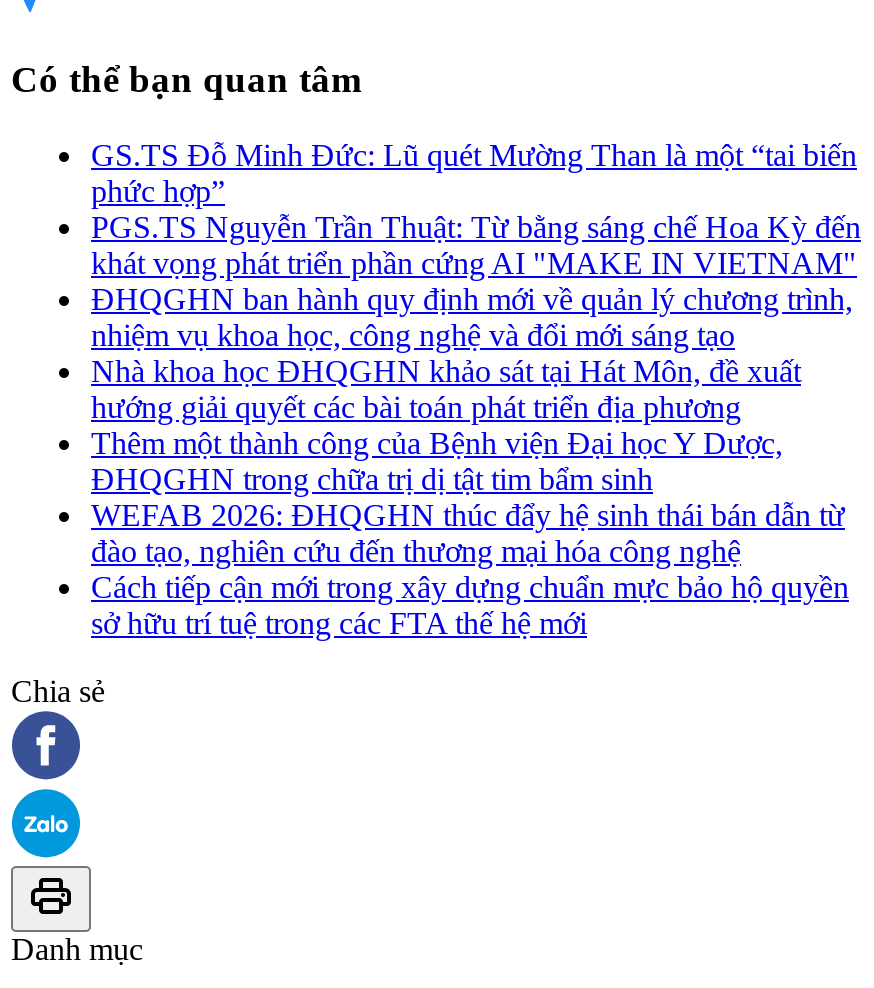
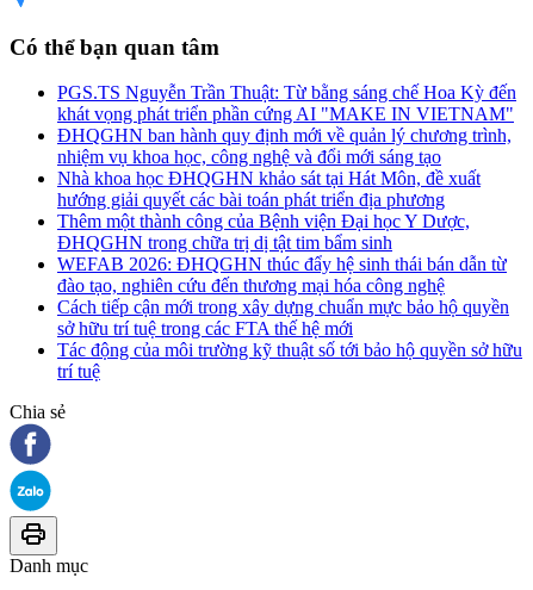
[91,138,857,208] GS.TS Đỗ Minh Đức: Lũ quét Mường Than là một “tai biến | phức hợp” -> none
moved [91,210,861,640] -> [57,82,516,339]: PGS.TS Nguyễn Trần Thuật: Từ bằng sáng chế Hoa Kỳ đến | khát vọng phát triển phần cứng AI "MAKE IN VIETNAM" | ĐHQGHN ban hành quy định mới về quản lý chương trình, | ... | Cách tiếp cận mới trong xây dựng chuẩn mực bảo hộ quyền | sở hữu trí tuệ trong các FTA thế hệ mới
none -> [57,340,522,382] Tác động của môi trường kỹ thuật số tới bảo hộ quyền sở hữu | trí tuệ

